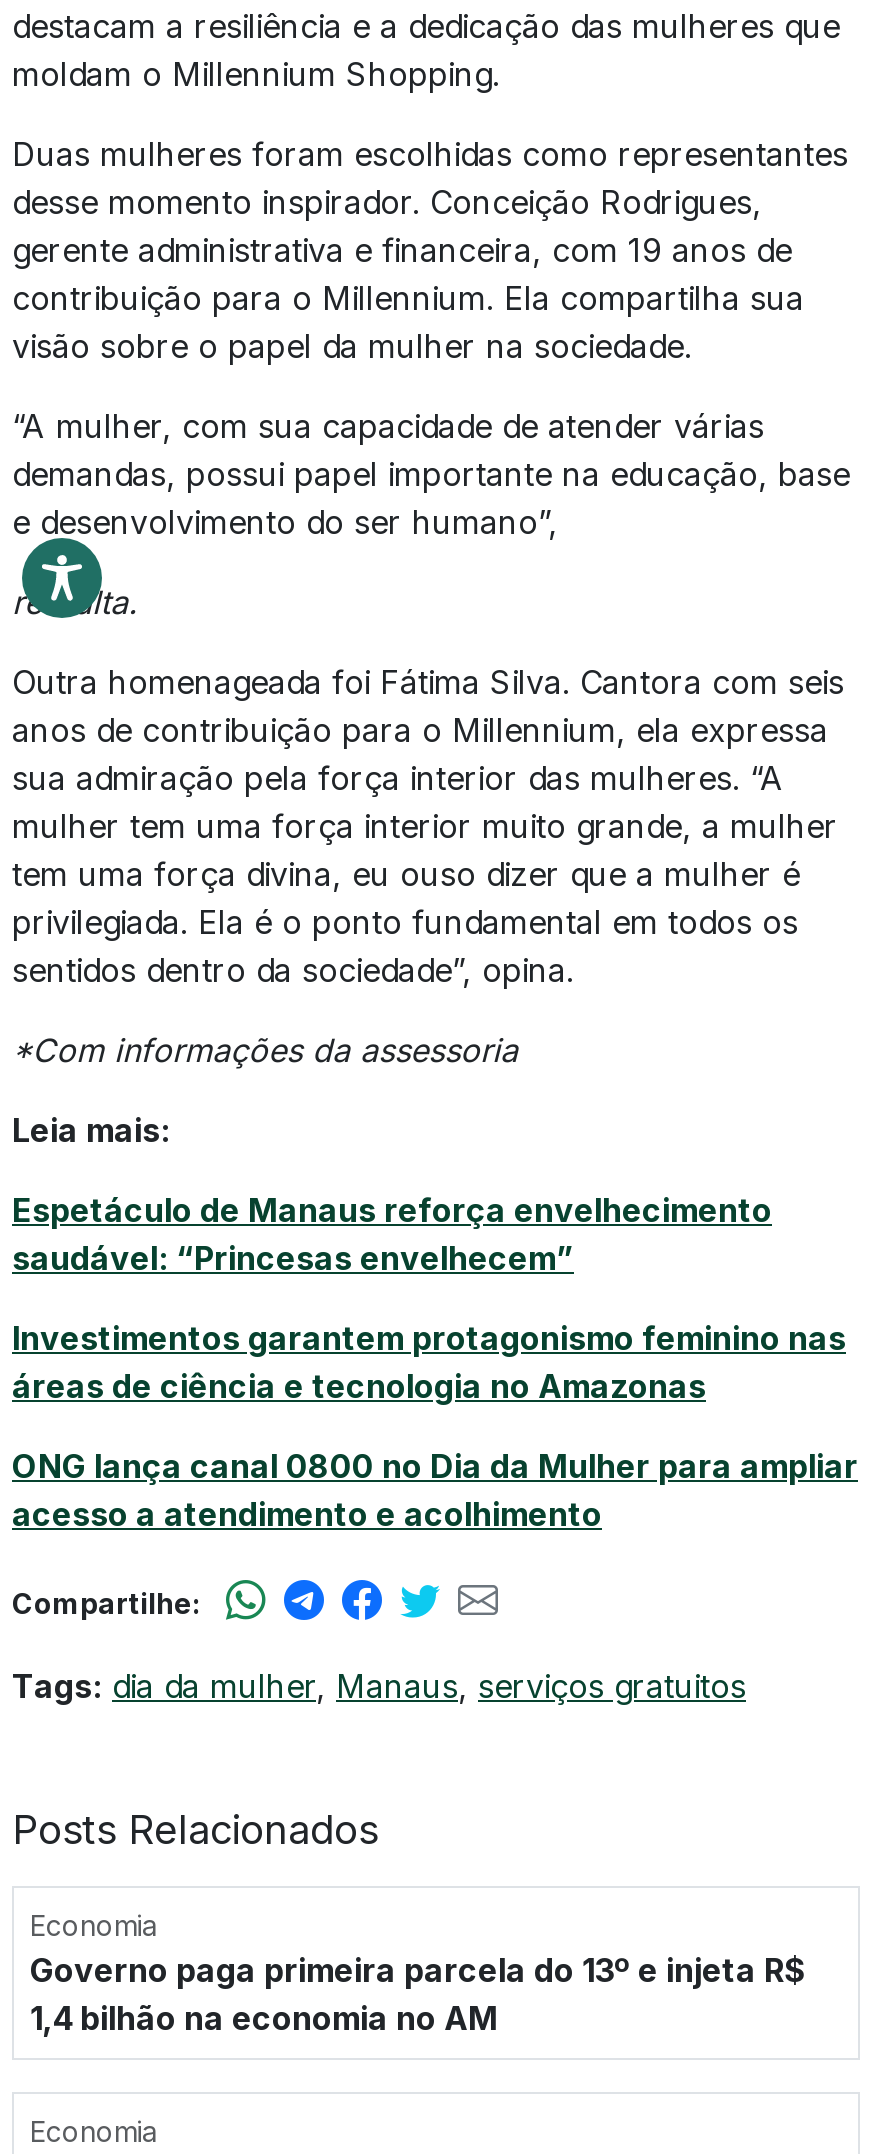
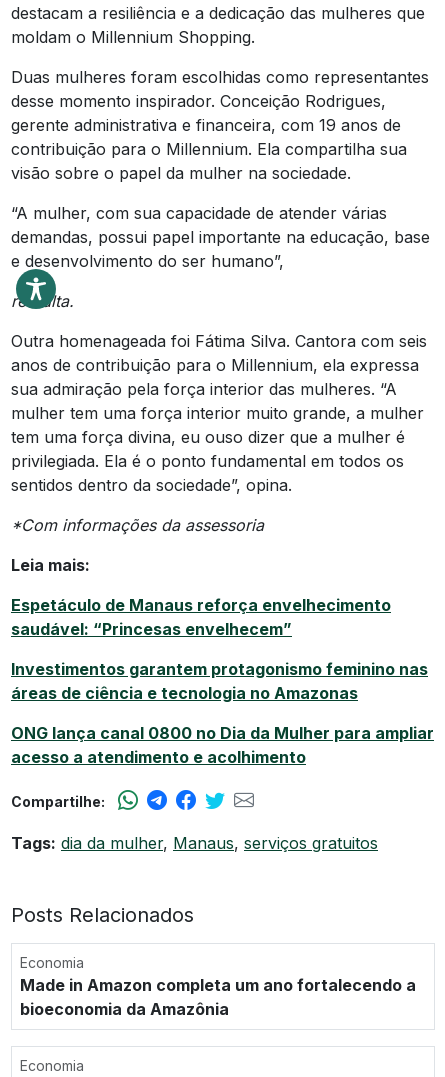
[30,1950,806,2038] Governo paga primeira parcela do 13º e injeta R$ | 1,4 bilhão na economia no AM -> [20,975,416,1019] Made in Amazon completa um ano fortalecendo a | bioeconomia da Amazônia

